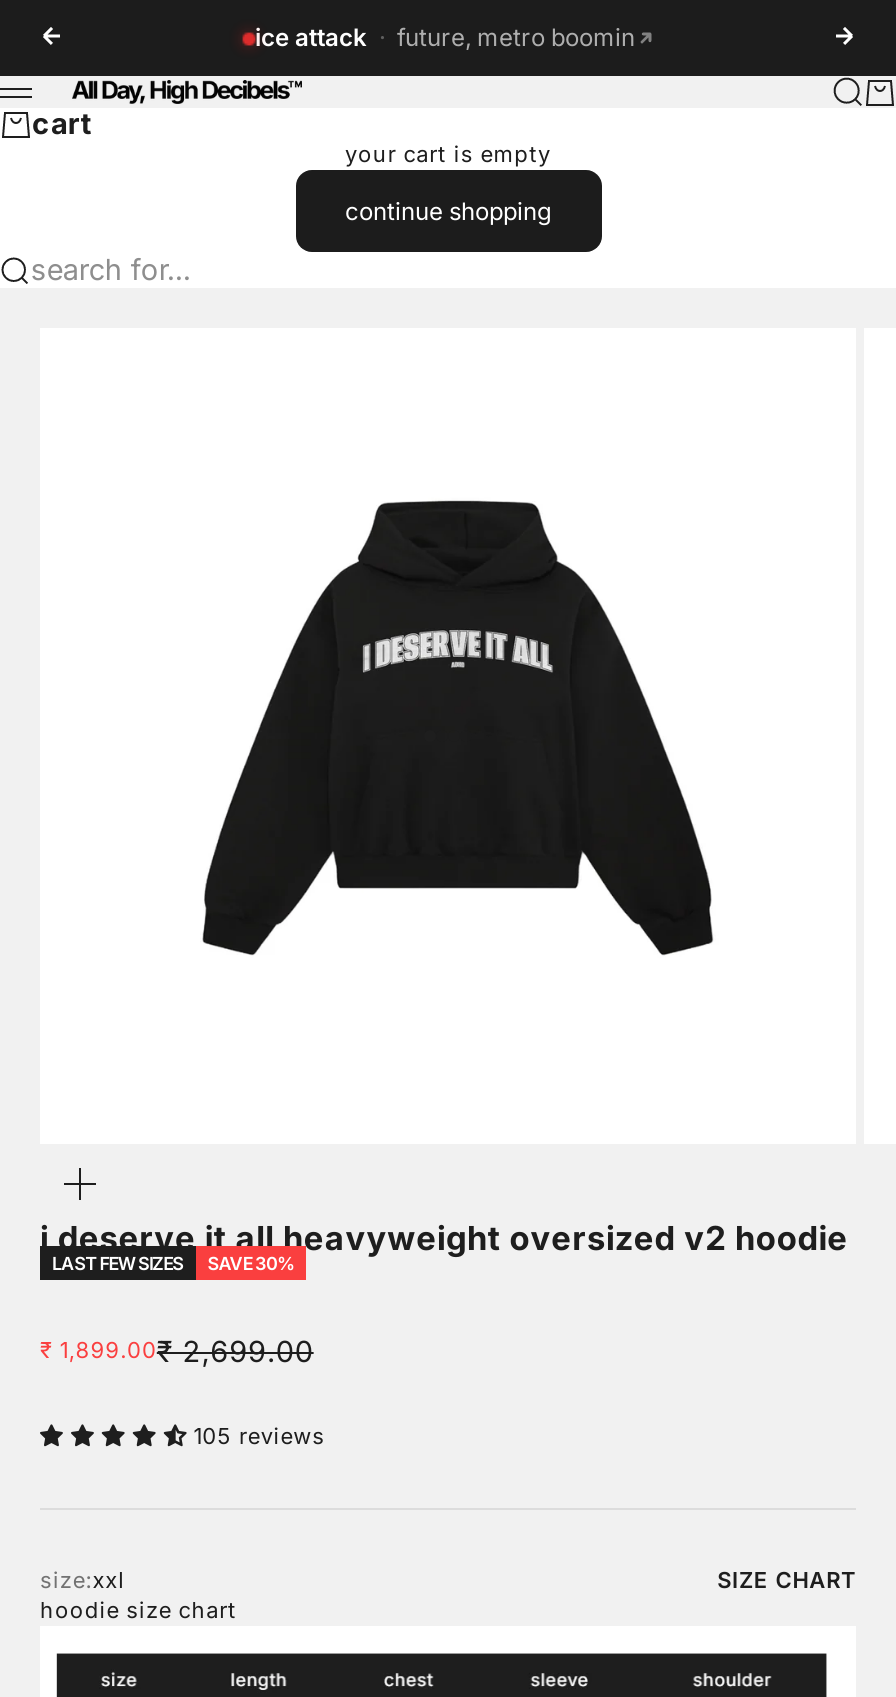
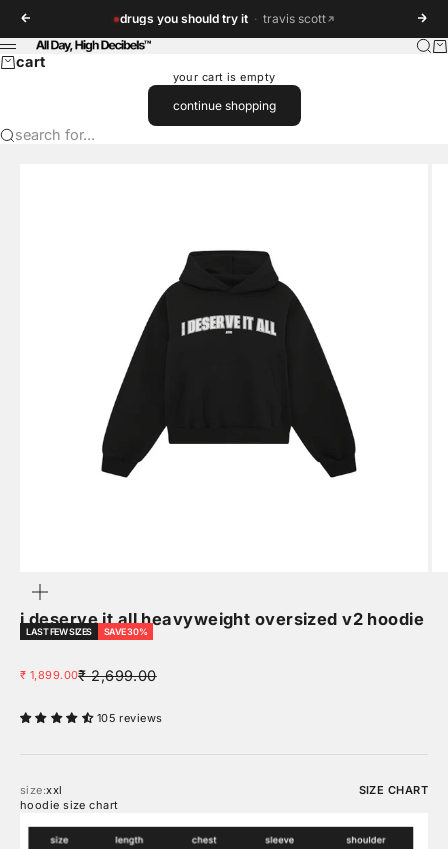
[255,22,635,52] ice attack · future, metro boomin -> [119,11,325,26] drugs you should try it · travis scott

